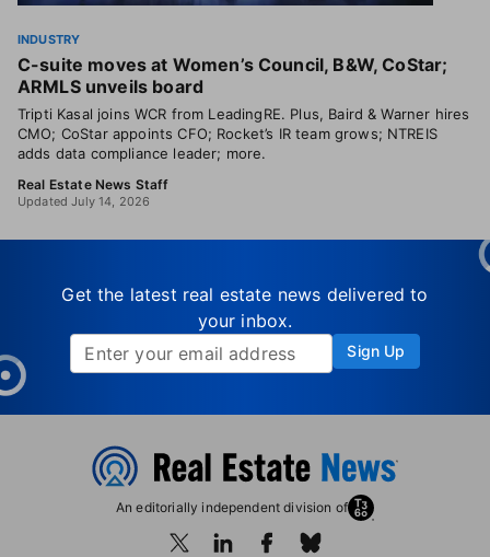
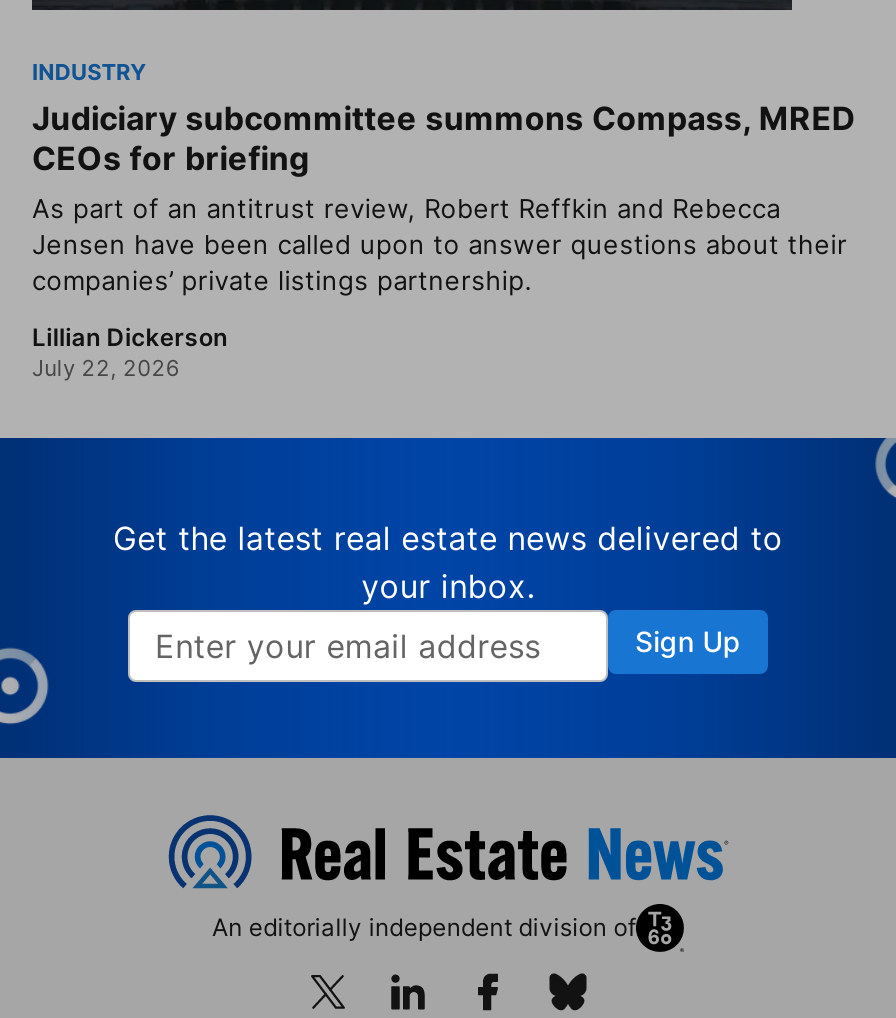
[17,54,470,162] C-suite moves at Women’s Council, B&W, CoStar; | ARMLS unveils board | Tripti Kasal joins WCR from LeadingRE. Plus, Baird & Warner hires | CMO; CoStar appoints CFO; Rocket’s IR team grows; NTREIS | adds data compliance leader; more. -> [32,98,856,296] Judiciary subcommittee summons Compass, MRED | CEOs for briefing | As part of an antitrust review, Robert Reffkin and Rebecca | Jensen have been called upon to answer questions about their | companies’ private listings partnership.
[17,176,169,209] Real Estate News Staff | Updated July 14, 2026 -> [32,322,227,382] Lillian Dickerson | July 22, 2026

